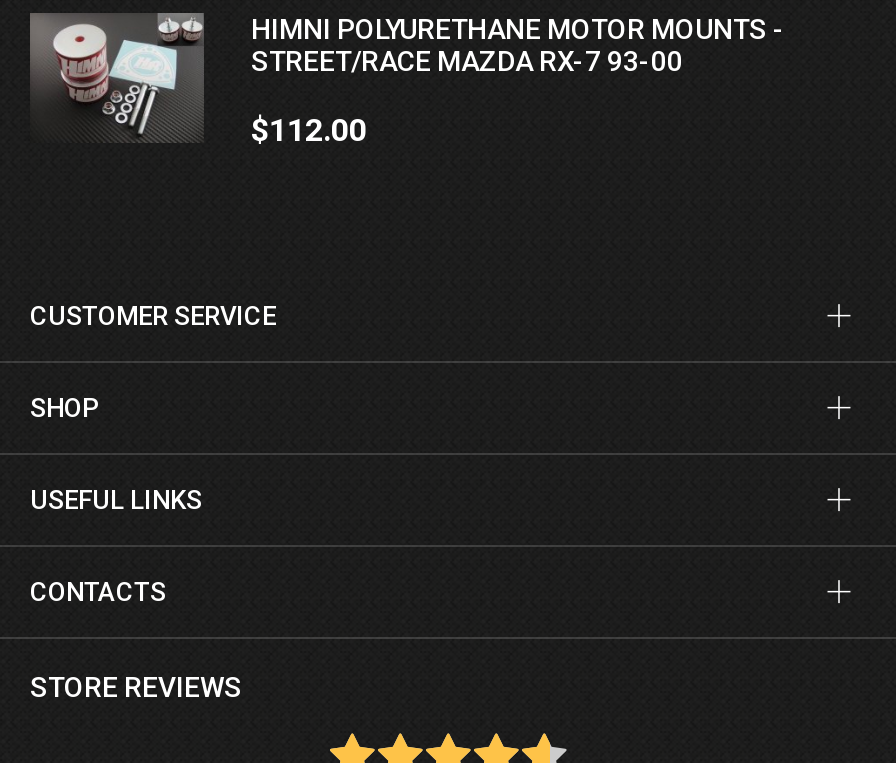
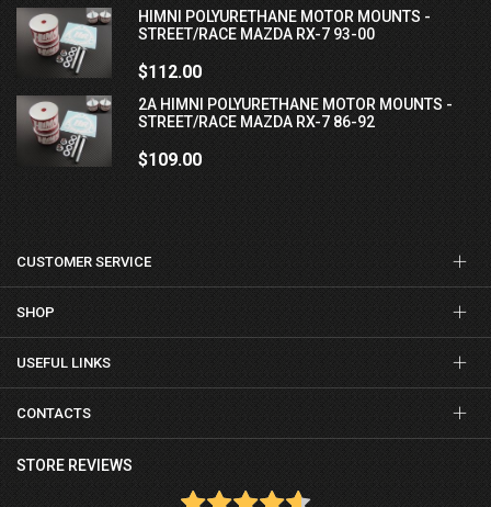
none -> [138,96,452,170] 2A HIMNI POLYURETHANE MOTOR MOUNTS - | STREET/RACE MAZDA RX-7 86-92 | $109.00

